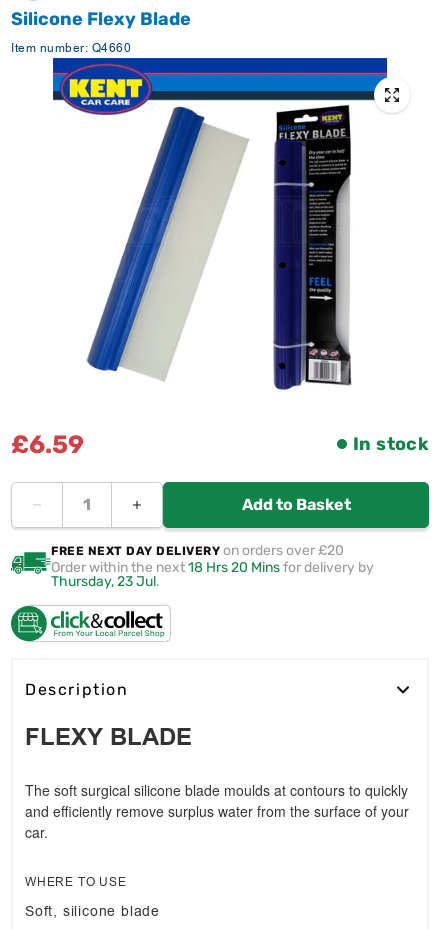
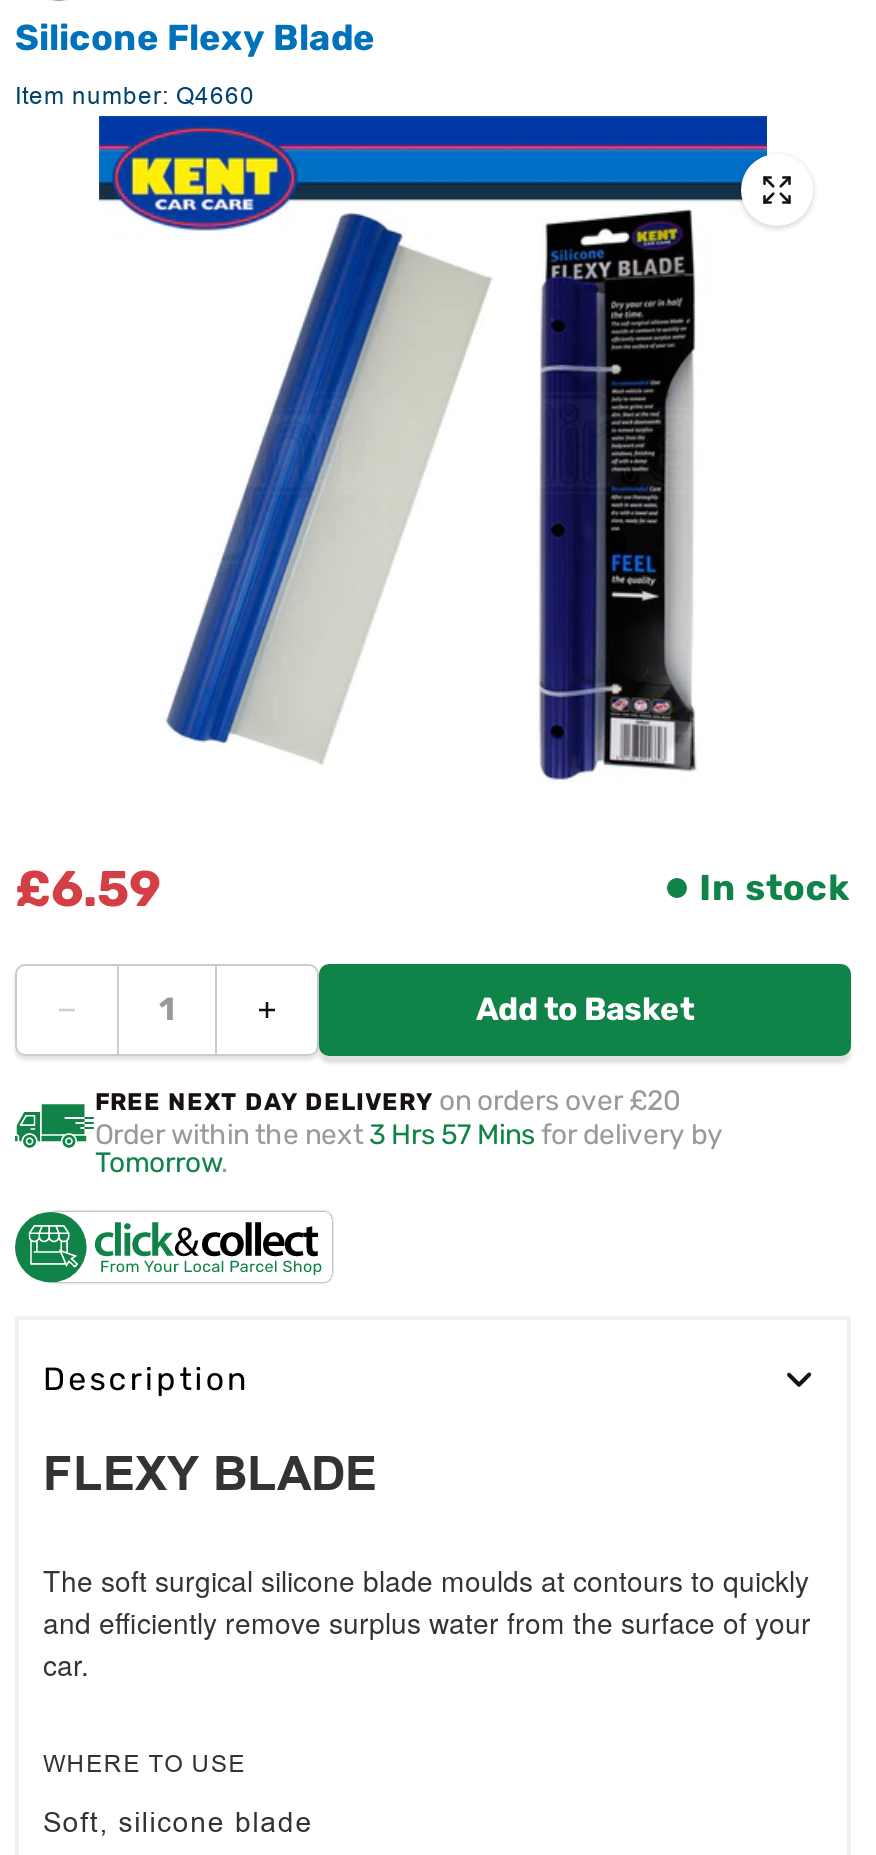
[51,559,374,590] Order within the next 18 Hrs 20 Mins for delivery by | Thursday, 23 Jul. -> [95,1119,723,1181] Order within the next 3 Hrs 57 Mins for delivery by | Tomorrow.

